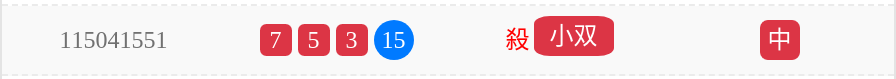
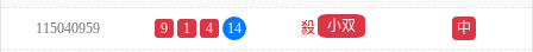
[60,26,168,54] 115041551 -> [35,20,100,37] 115040959
[270,26,282,54] 7 -> [160,20,168,37] 9
[308,26,320,54] 5 -> [183,20,190,37] 1
[346,26,358,54] 3 -> [206,20,213,37] 4
[382,26,406,54] 15 -> [227,20,241,37] 14

